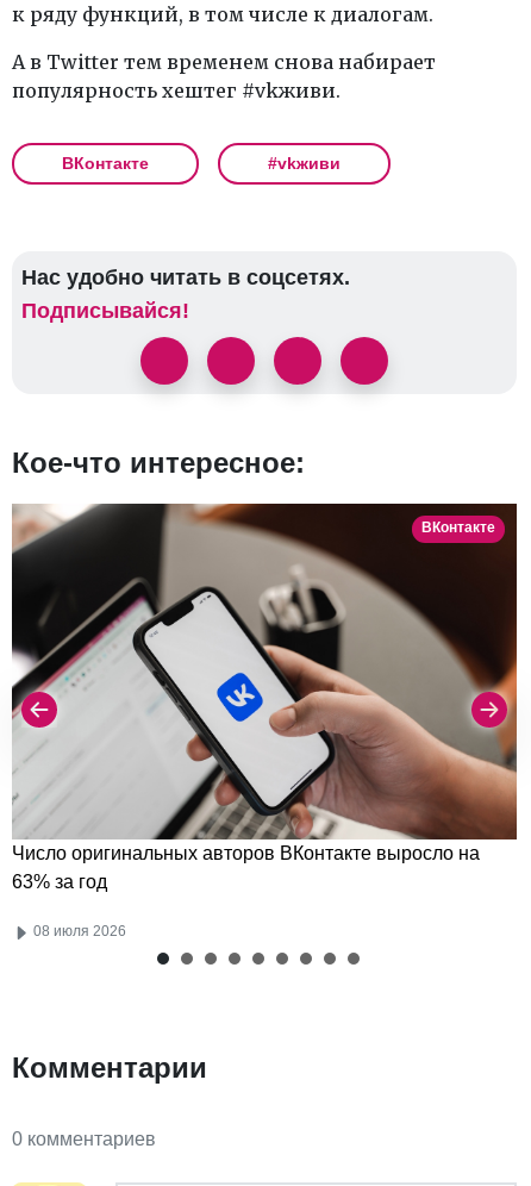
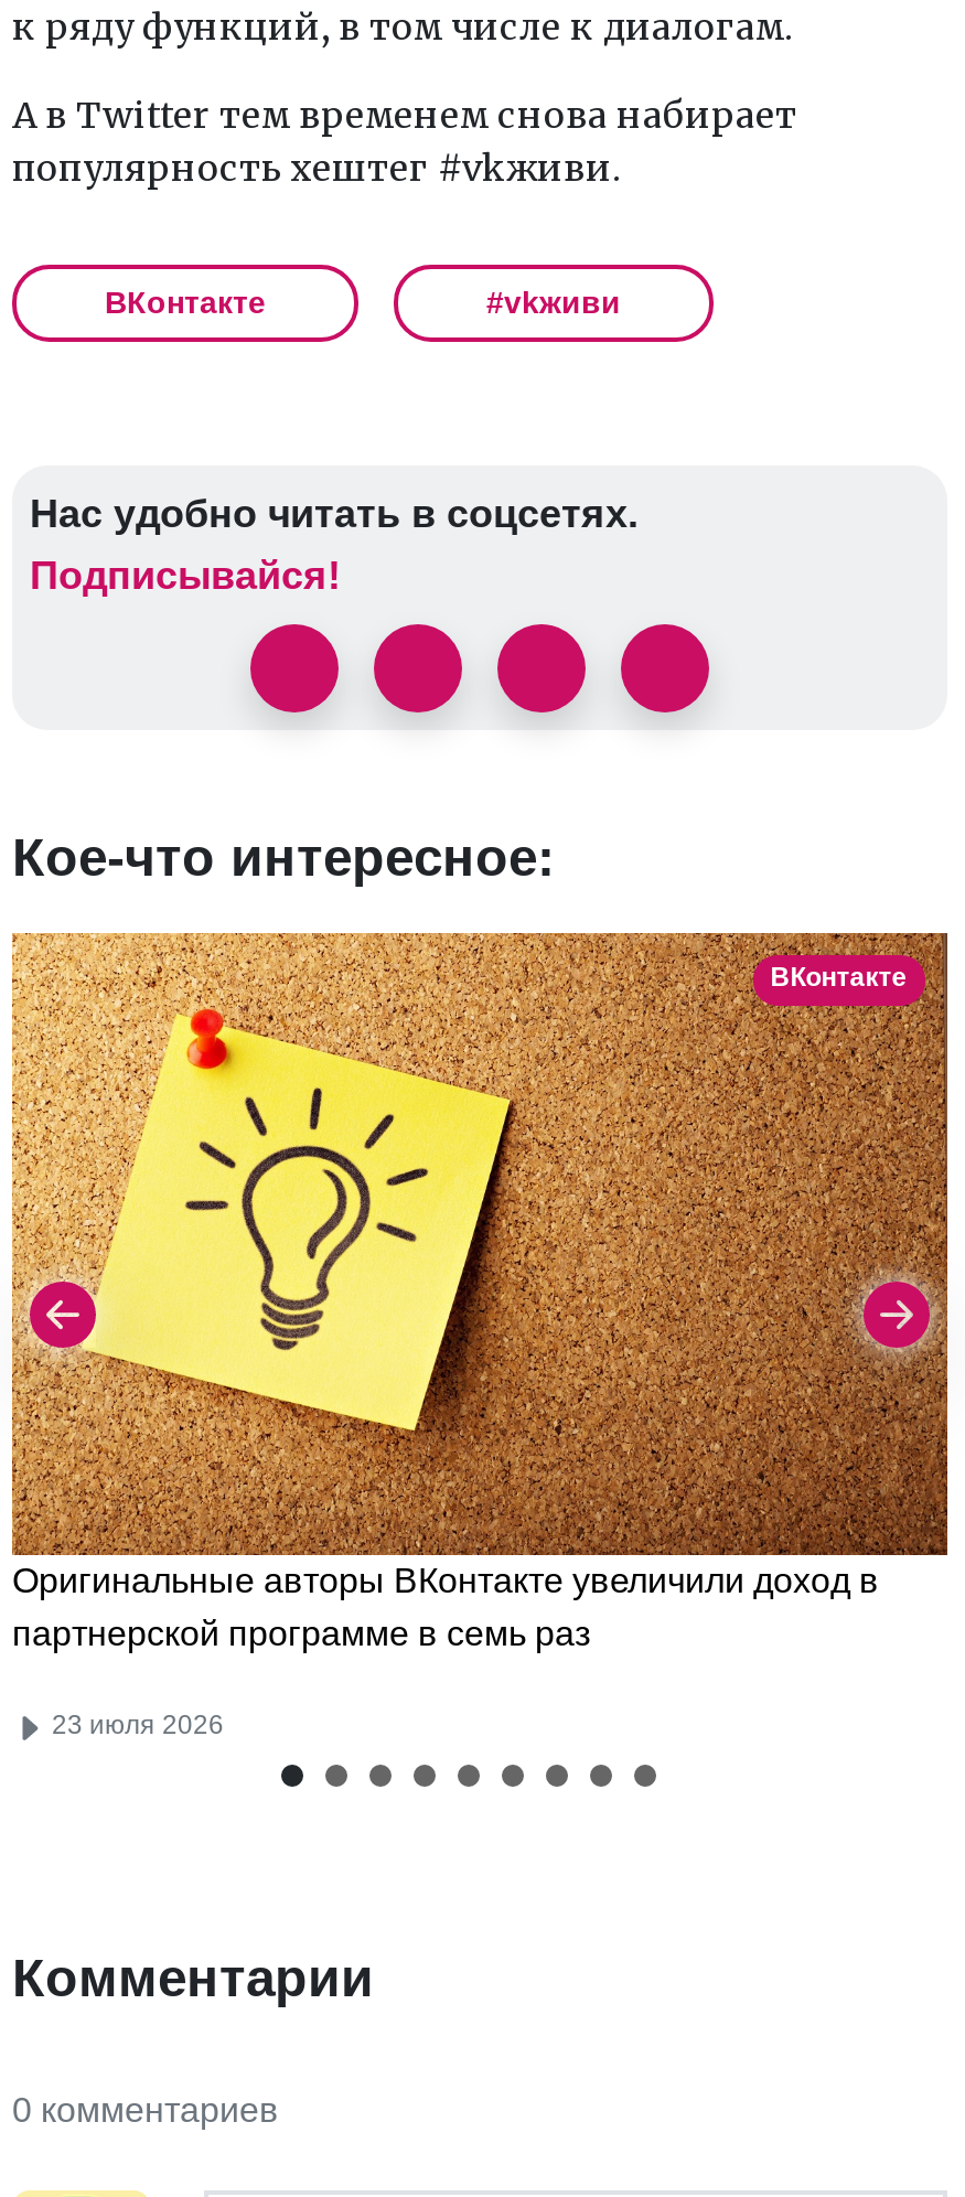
[11,503,517,892] [image] | Число оригинальных авторов ВКонтакте выросло на | 63% за год -> [10,931,947,1653] [image] | Оригинальные авторы ВКонтакте увеличили доход в | партнерской программе в семь раз
[30,923,126,940] 08 июля 2026 -> [45,1710,224,1741] 23 июля 2026

